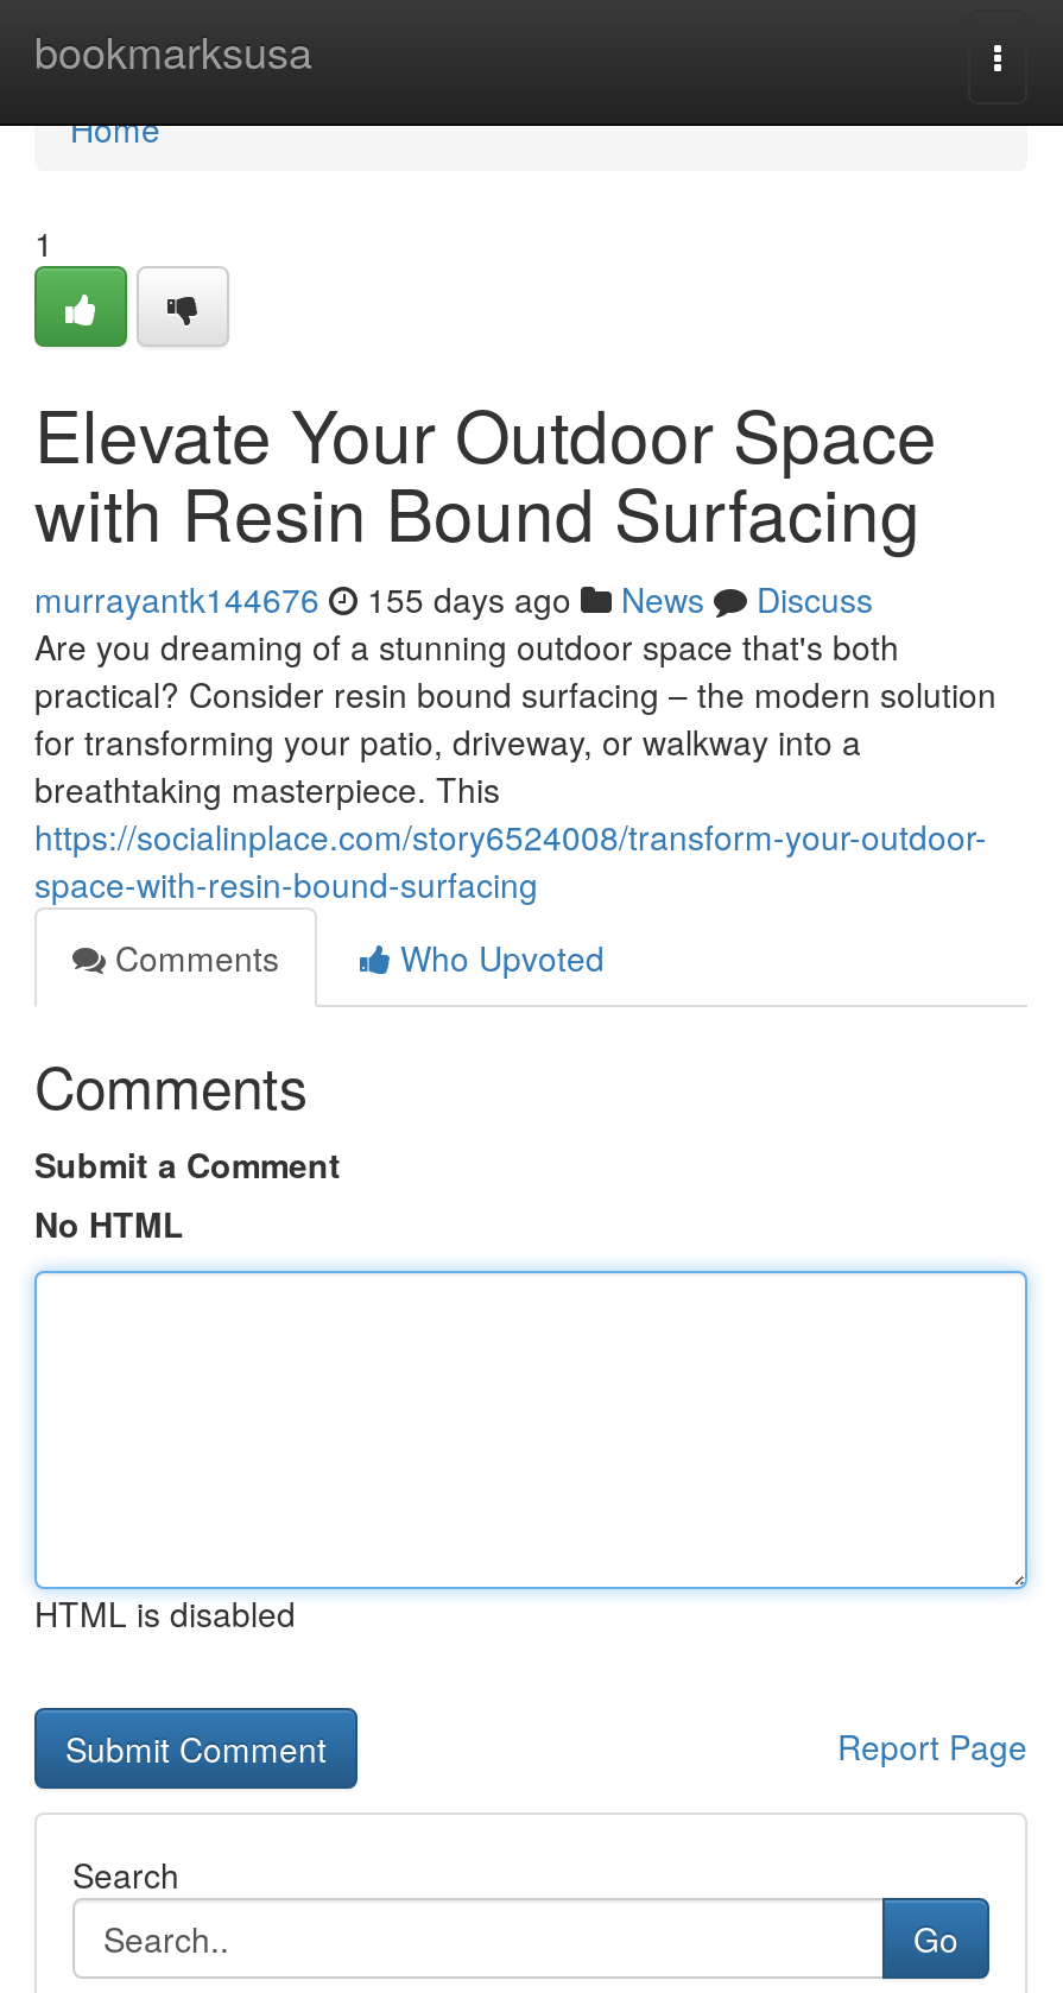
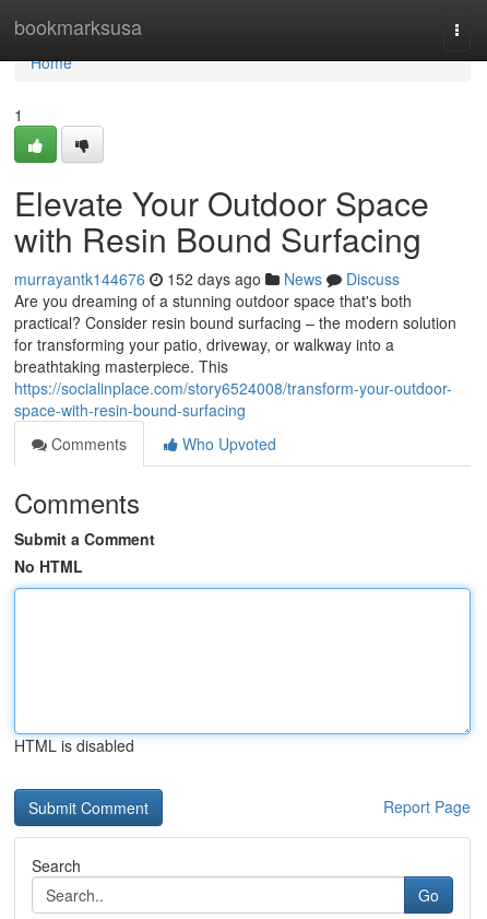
[34,575,873,622] murrayantk144676 155 days ago News Discuss -> [14,268,400,290] murrayantk144676 152 days ago News Discuss

